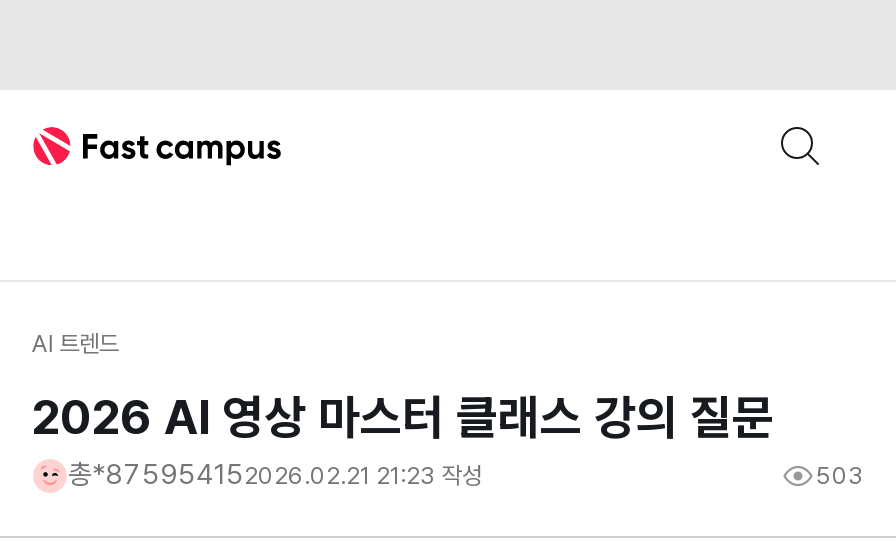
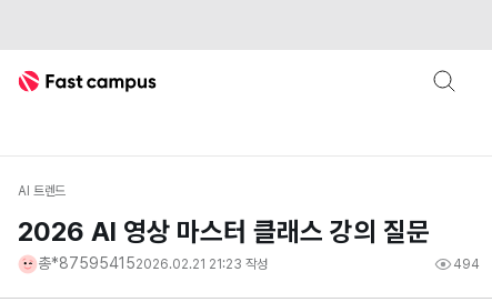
[816,461,864,489] 503 -> [453,256,480,271] 494

